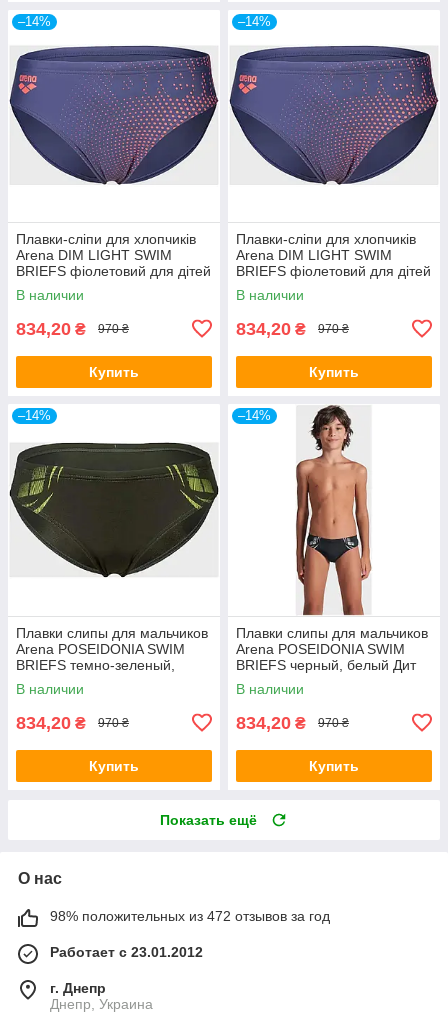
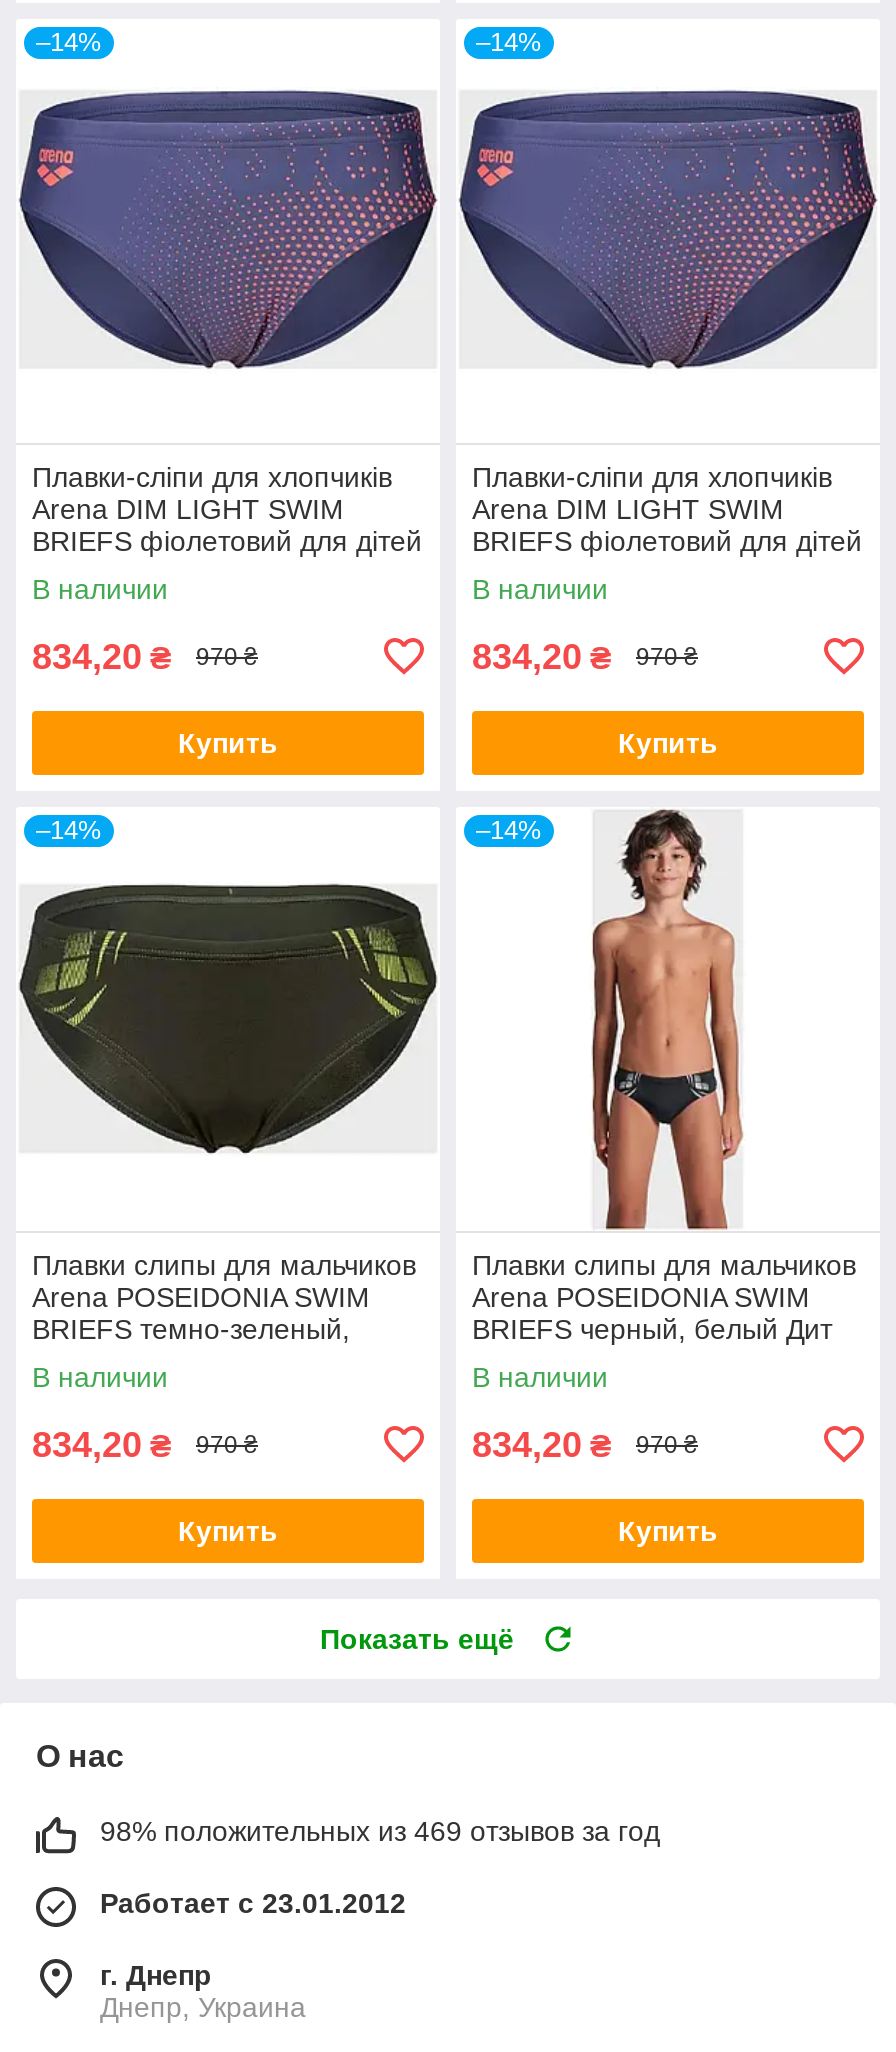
[50,908,330,924] 98% положительных из 472 отзывов за год -> [100,1815,660,1847] 98% положительных из 469 отзывов за год

